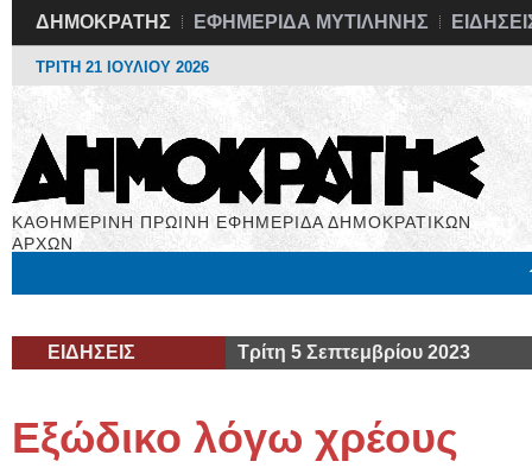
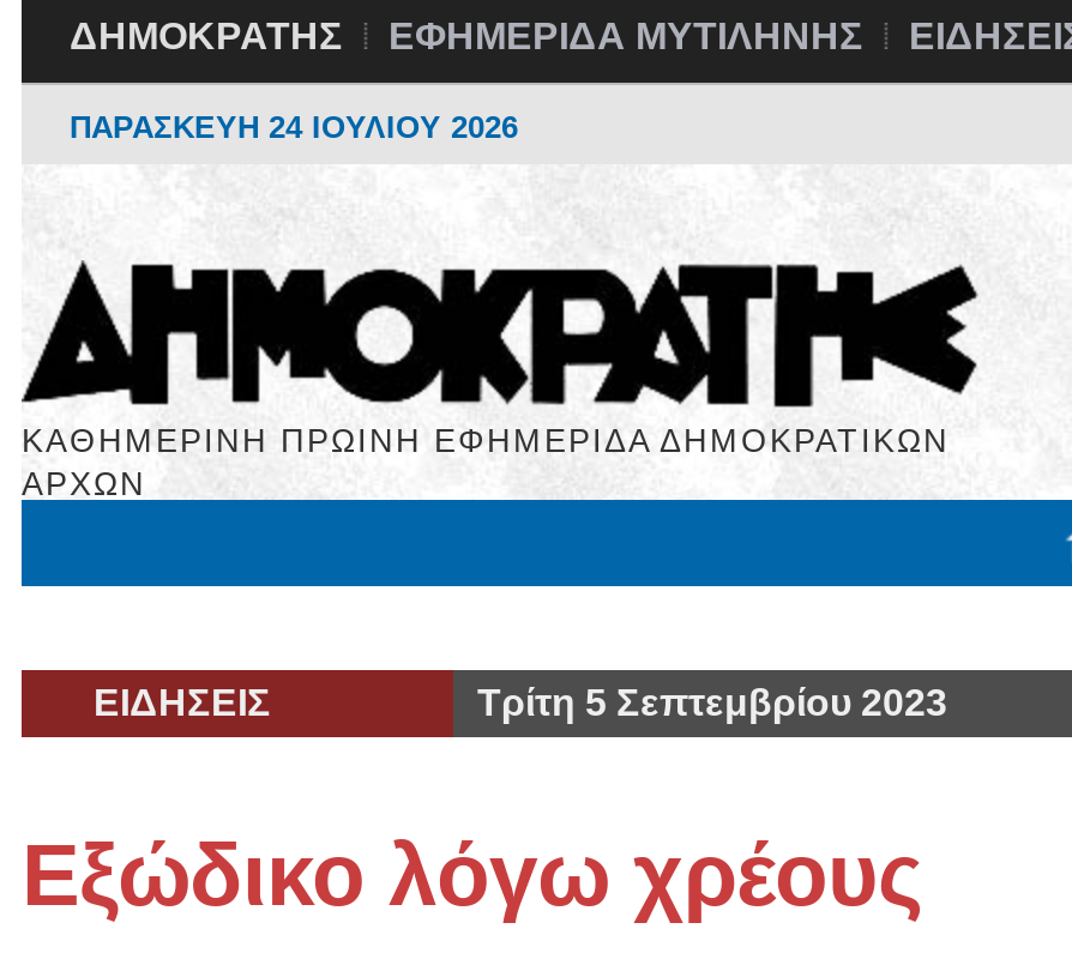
[36,58,209,76] ΤΡΙΤΗ 21 ΙΟΥΛΙΟΥ 2026 -> [70,109,518,145] ΠΑΡΑΣΚΕΥΗ 24 ΙΟΥΛΙΟΥ 2026

